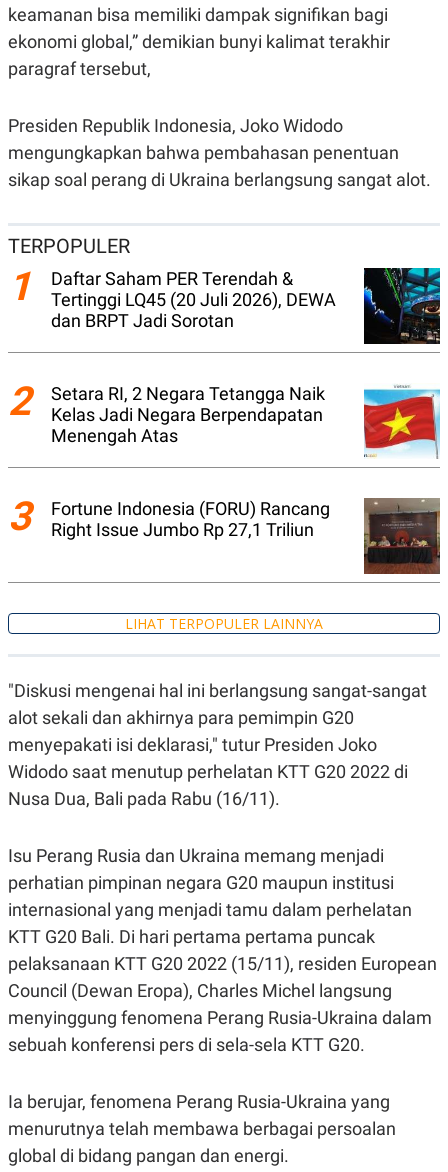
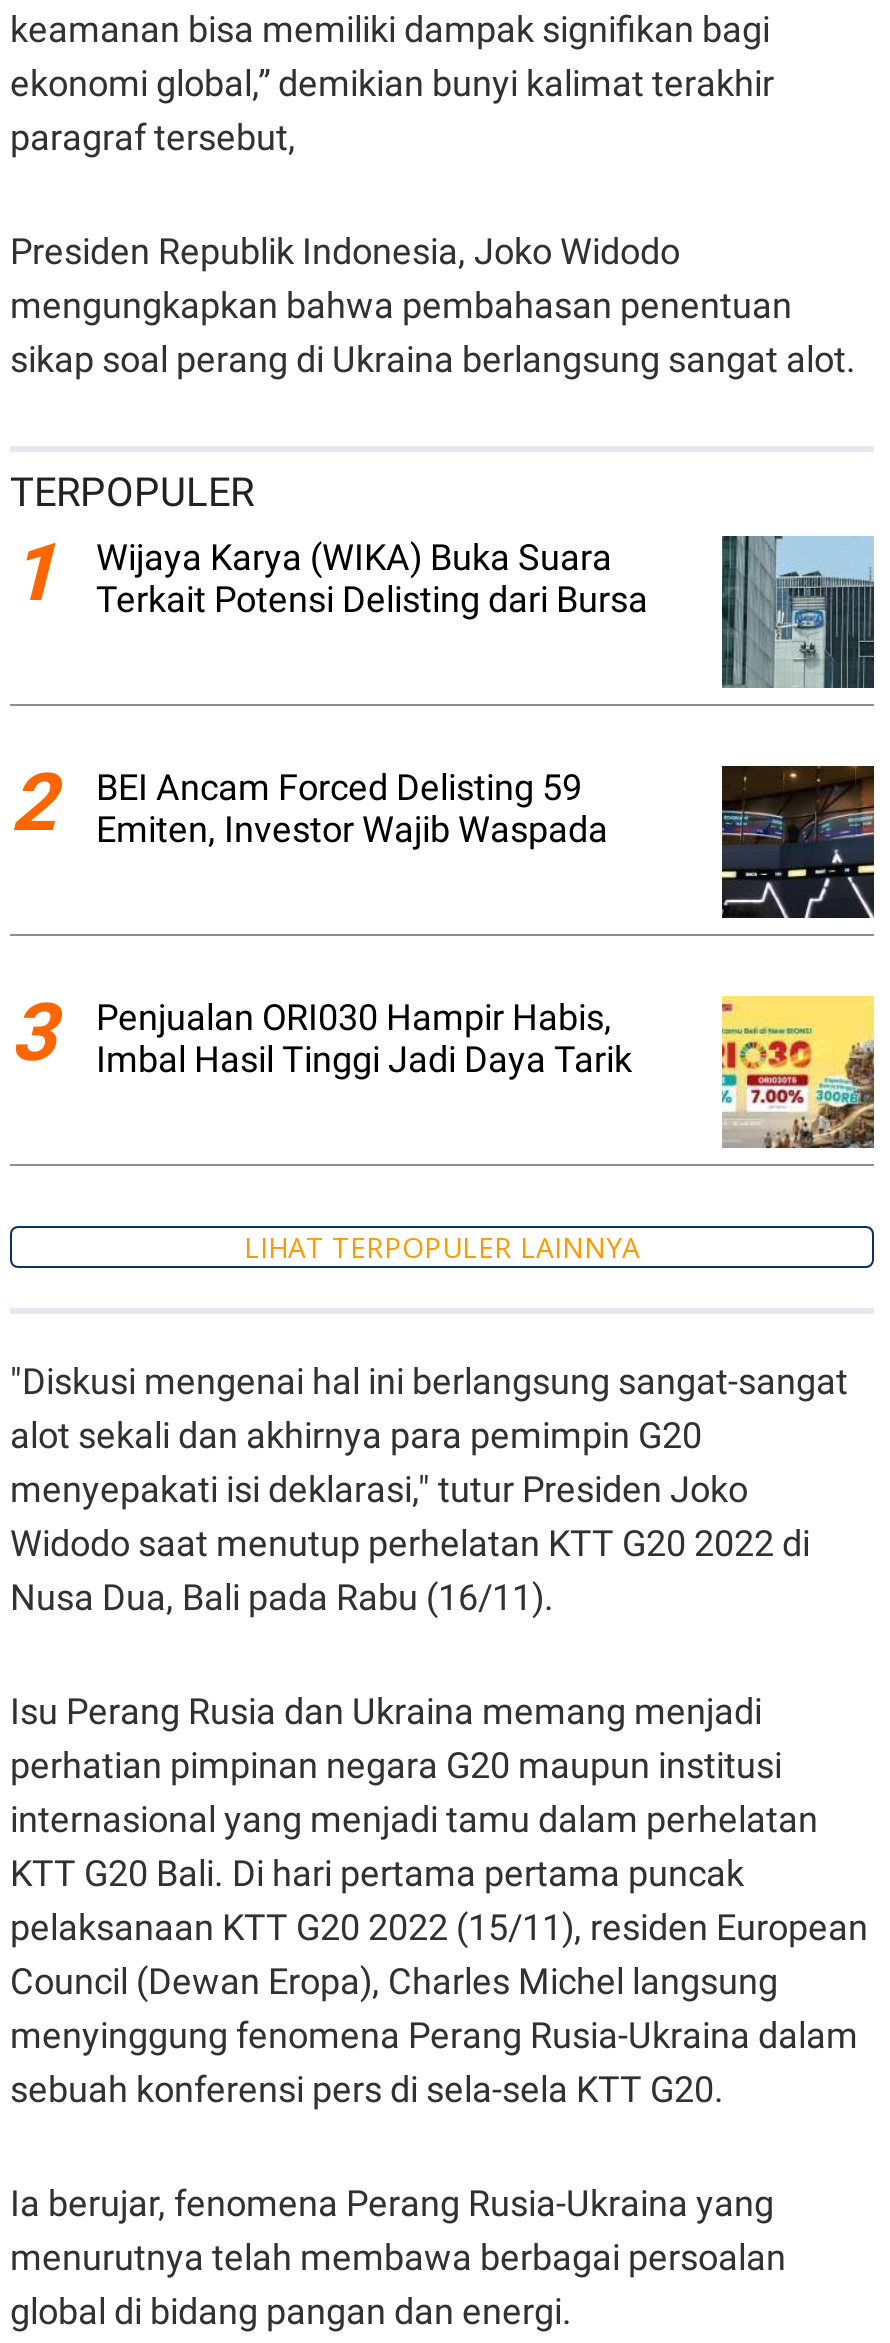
[51,267,441,345] [image] | Daftar Saham PER Terendah & | Tertinggi LQ45 (20 Juli 2026), DEWA | dan BRPT Jadi Sorotan -> [96,534,876,690] [image] | Wijaya Karya (WIKA) Buka Suara | Terkait Potensi Delisting dari Bursa
[51,383,325,446] Setara RI, 2 Negara Tetangga Naik | Kelas Jadi Negara Berpendapatan | Menengah Atas -> [96,766,608,850] BEI Ancam Forced Delisting 59 | Emiten, Investor Wajib Waspada
[363,383,441,459] [image] -> [720,764,876,920] [image]
[51,498,330,540] Fortune Indonesia (FORU) Rancang | Right Issue Jumbo Rp 27,1 Triliun -> [96,996,632,1080] Penjualan ORI030 Hampir Habis, | Imbal Hasil Tinggi Jadi Daya Tarik
[363,497,441,574] [image] -> [720,994,876,1150] [image]

